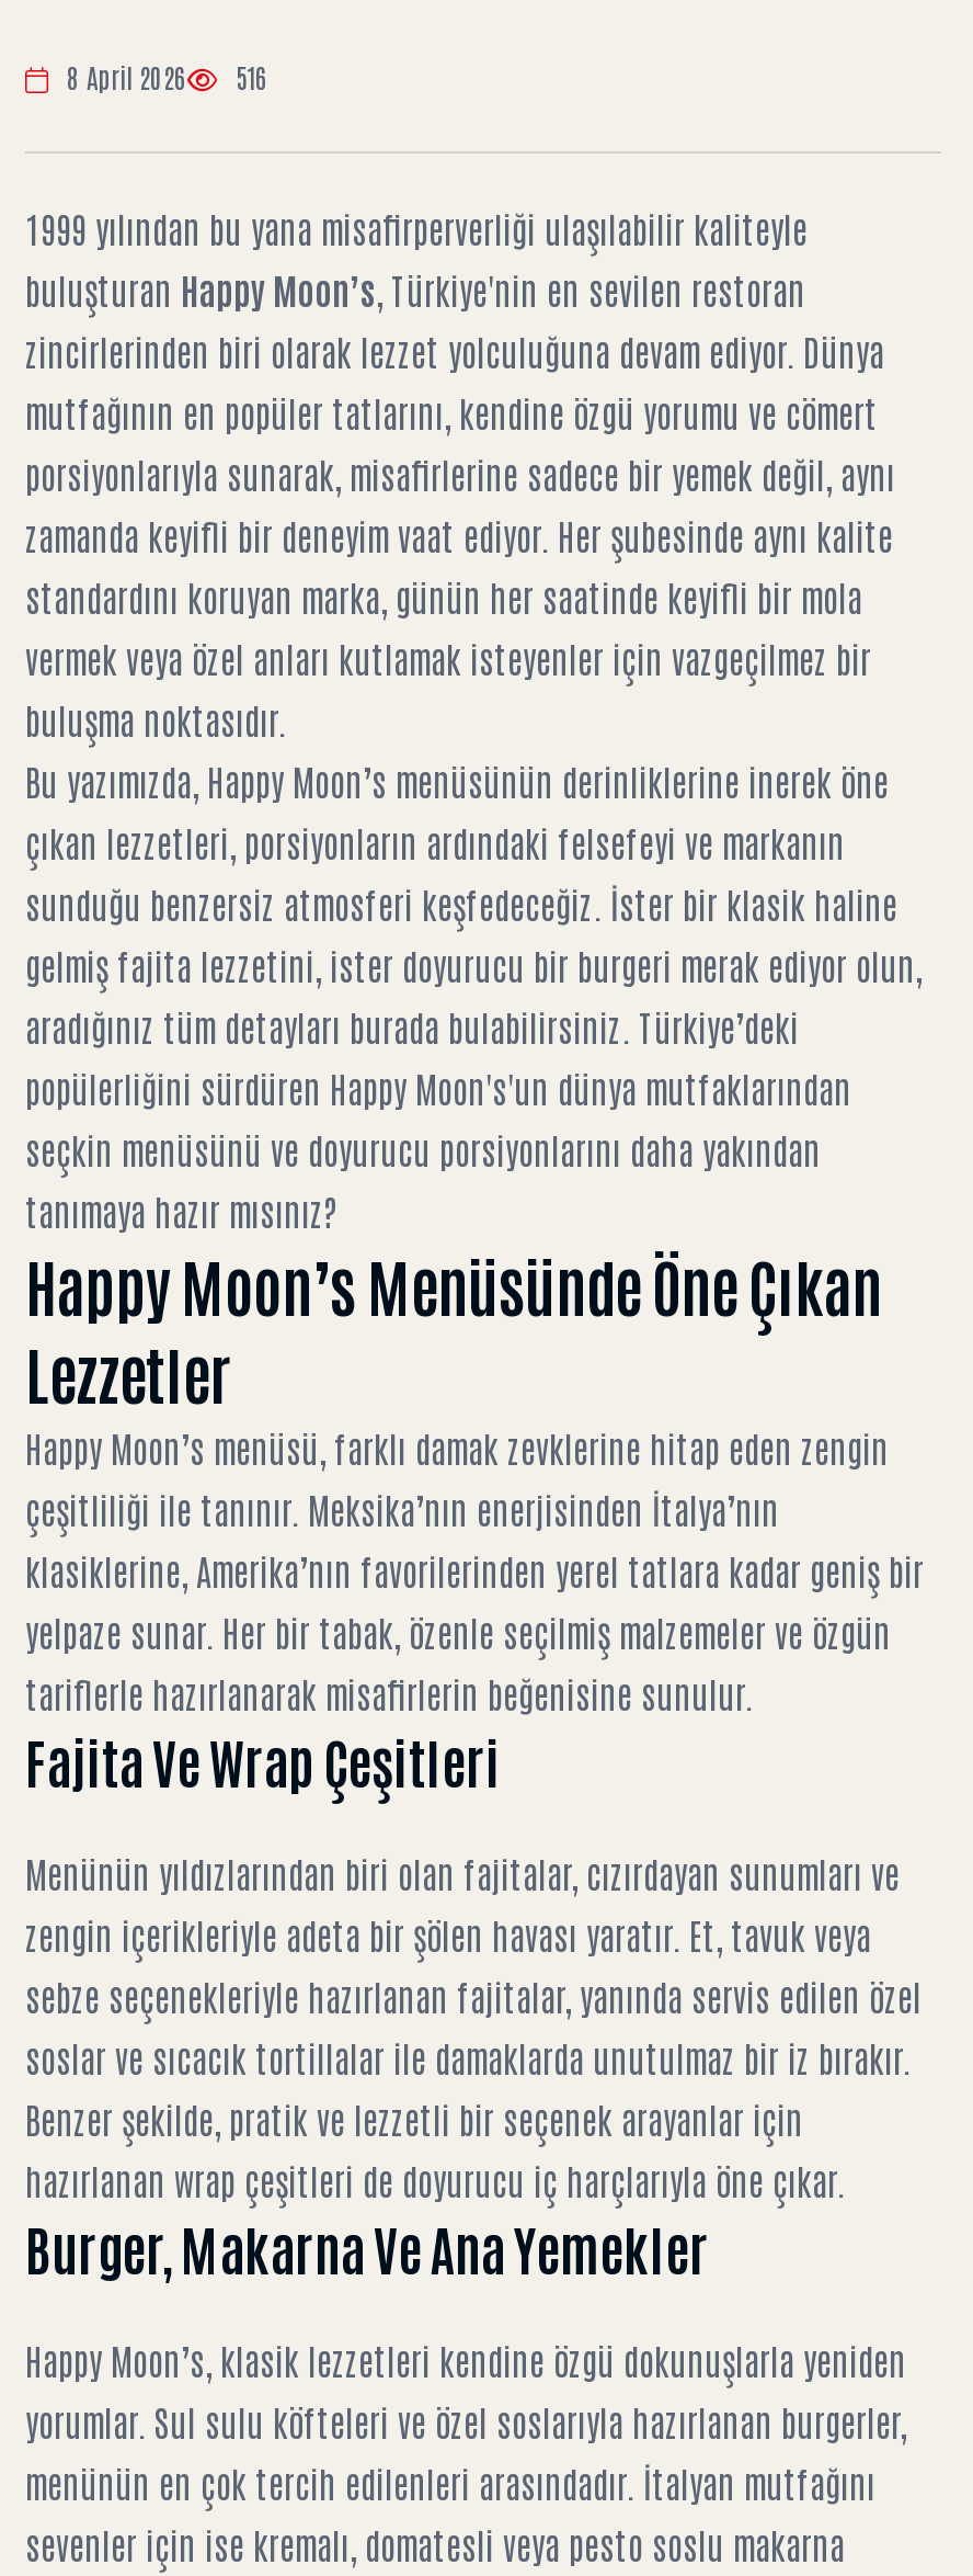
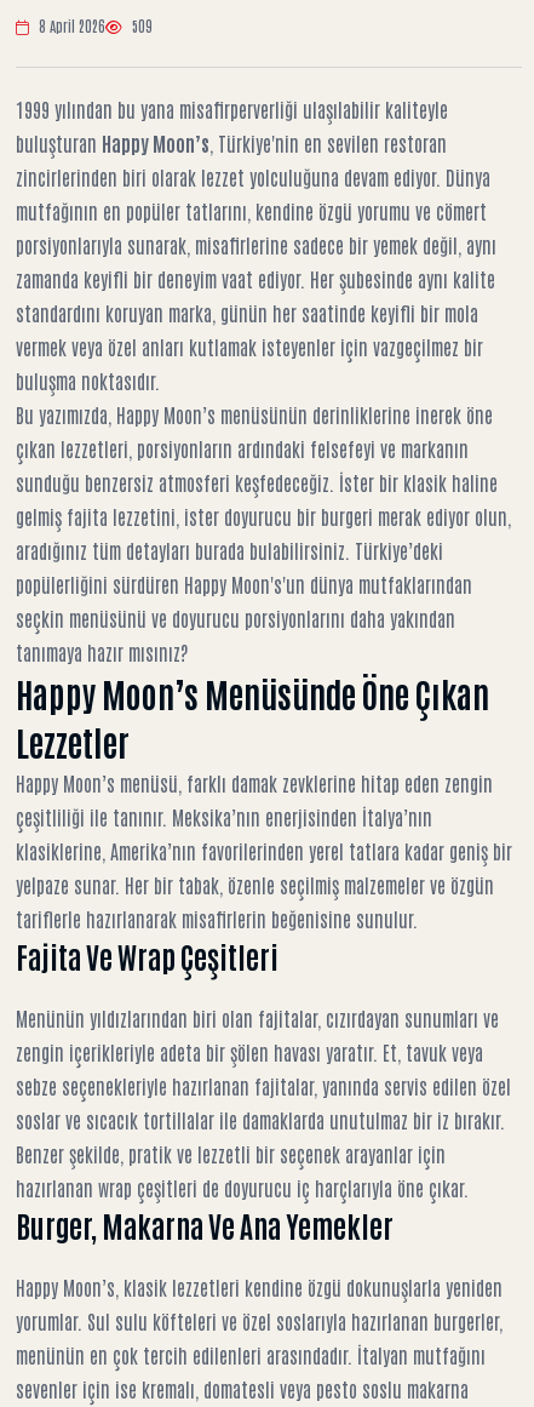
[60,59,268,94] 8 April 2026 516 -> [35,16,153,35] 8 April 2026 509

